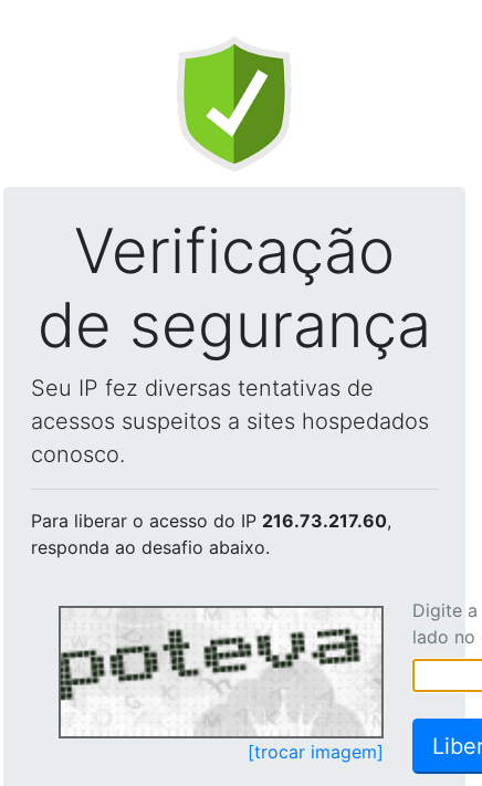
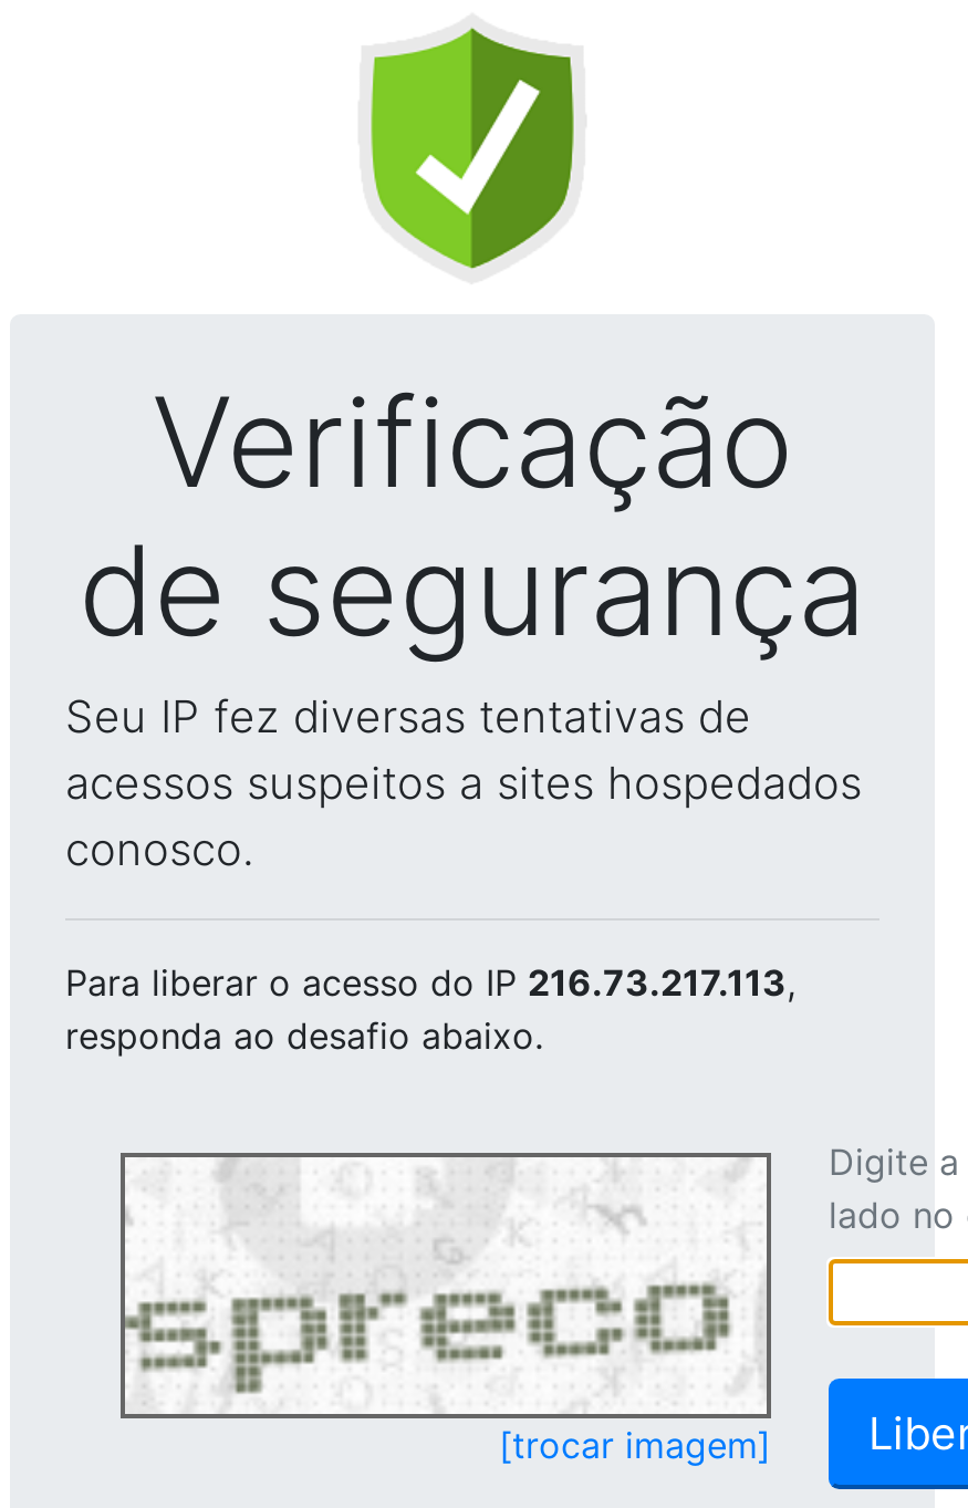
[31,510,391,532] Para liberar o acesso do IP 216.73.217.60, -> [65,960,795,1005] Para liberar o acesso do IP 216.73.217.113,
[60,611,363,733] [image] -> [125,1197,731,1410] [image]

